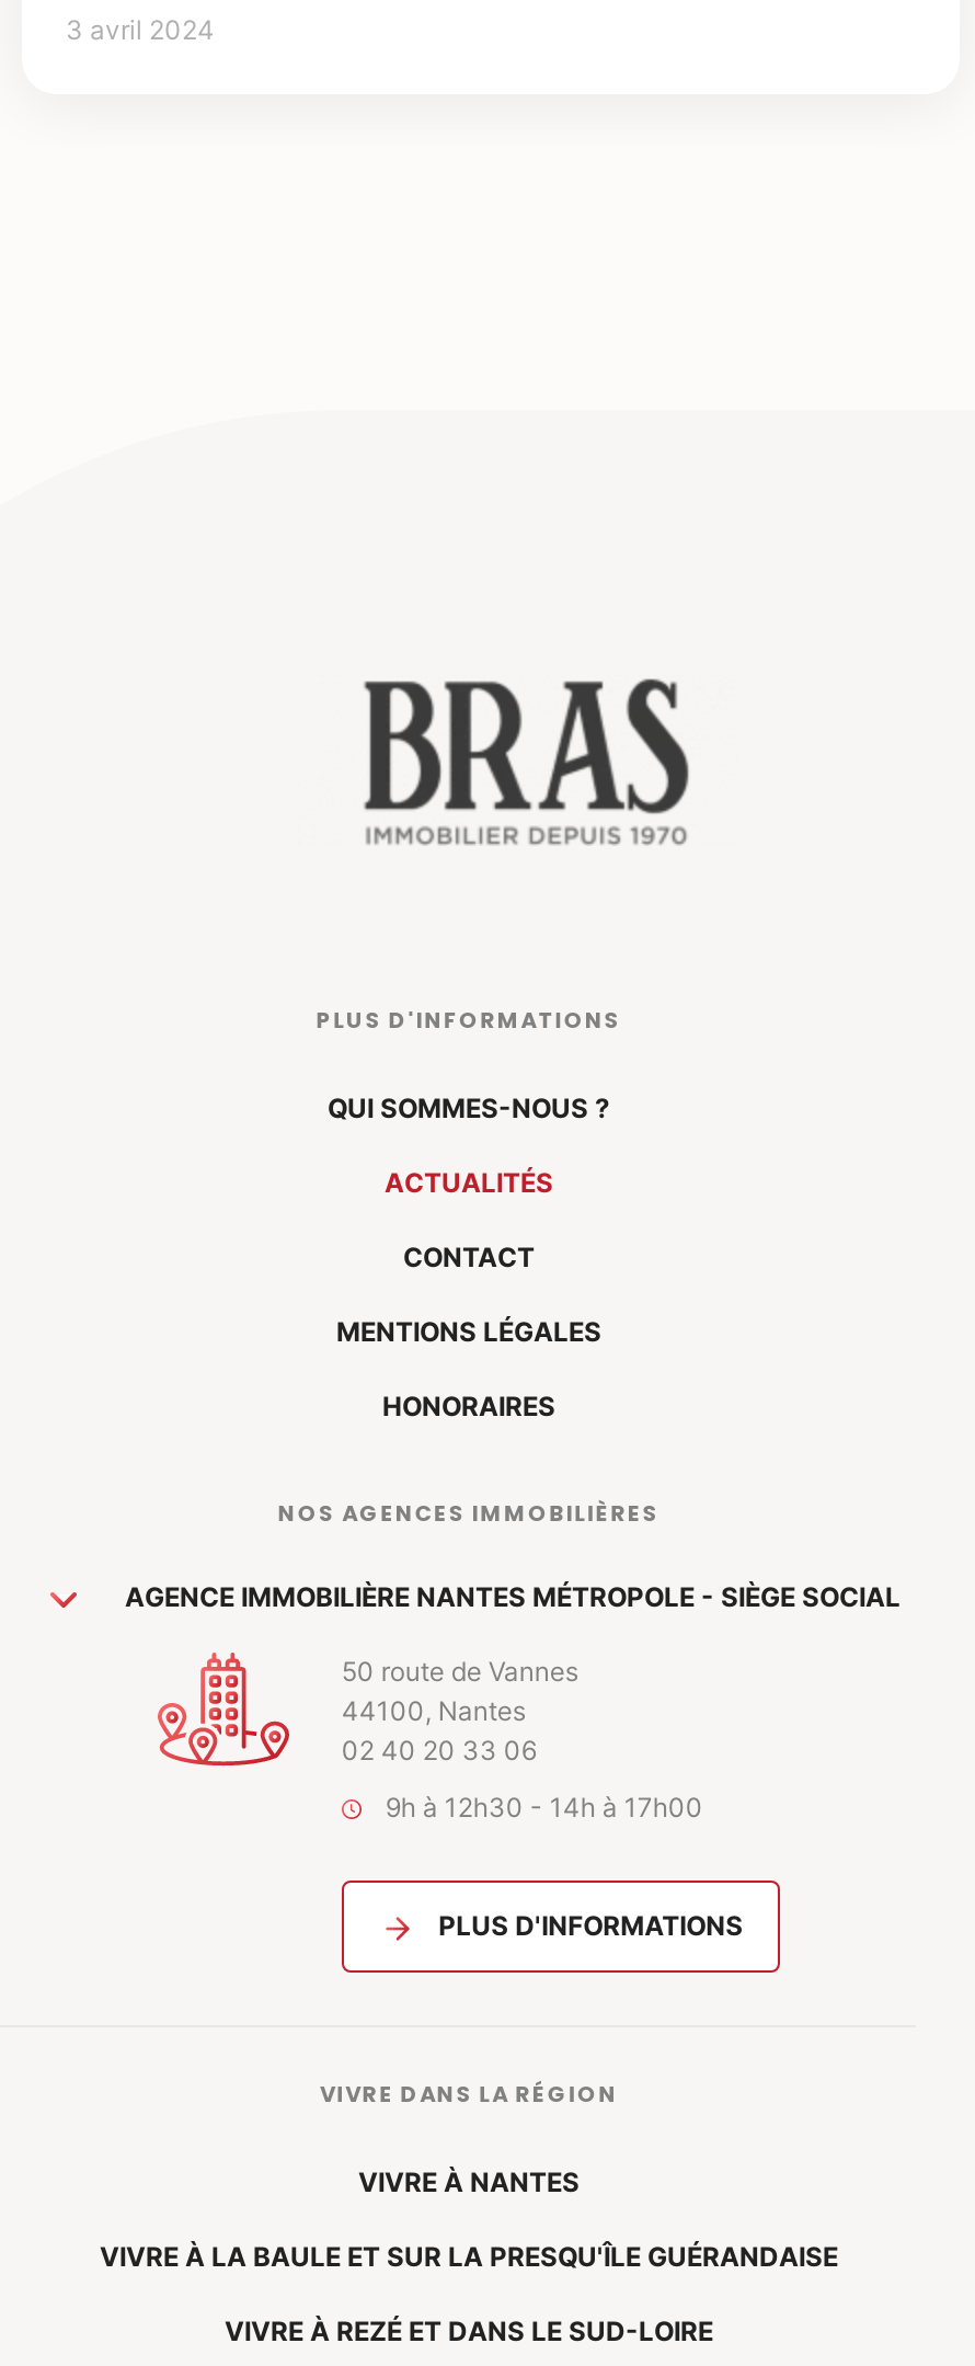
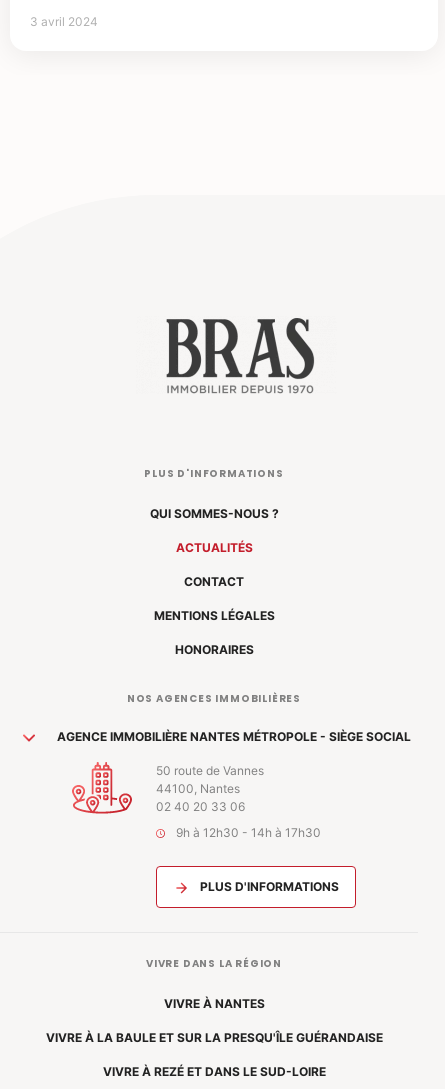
[385,1792,703,1824] 9h à 12h30 - 14h à 17h00 -> [176,825,321,840] 9h à 12h30 - 14h à 17h30

